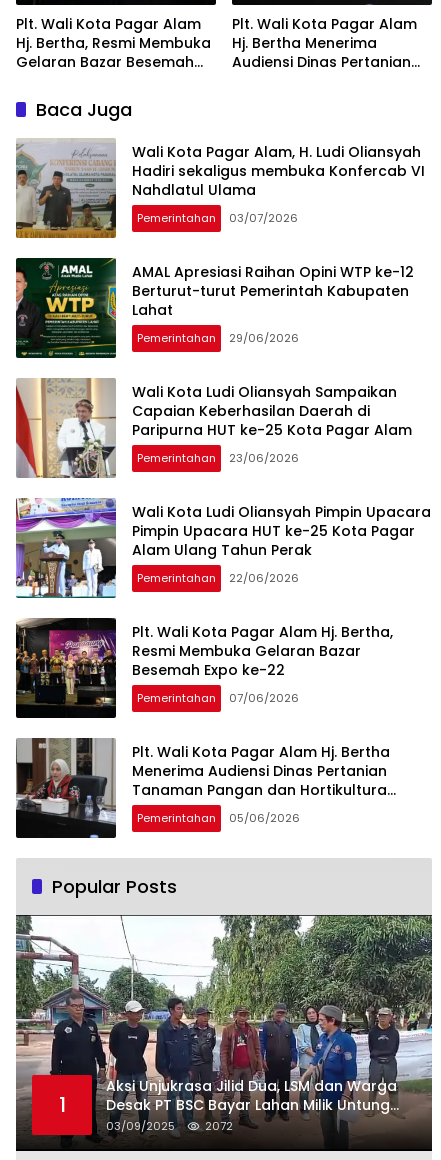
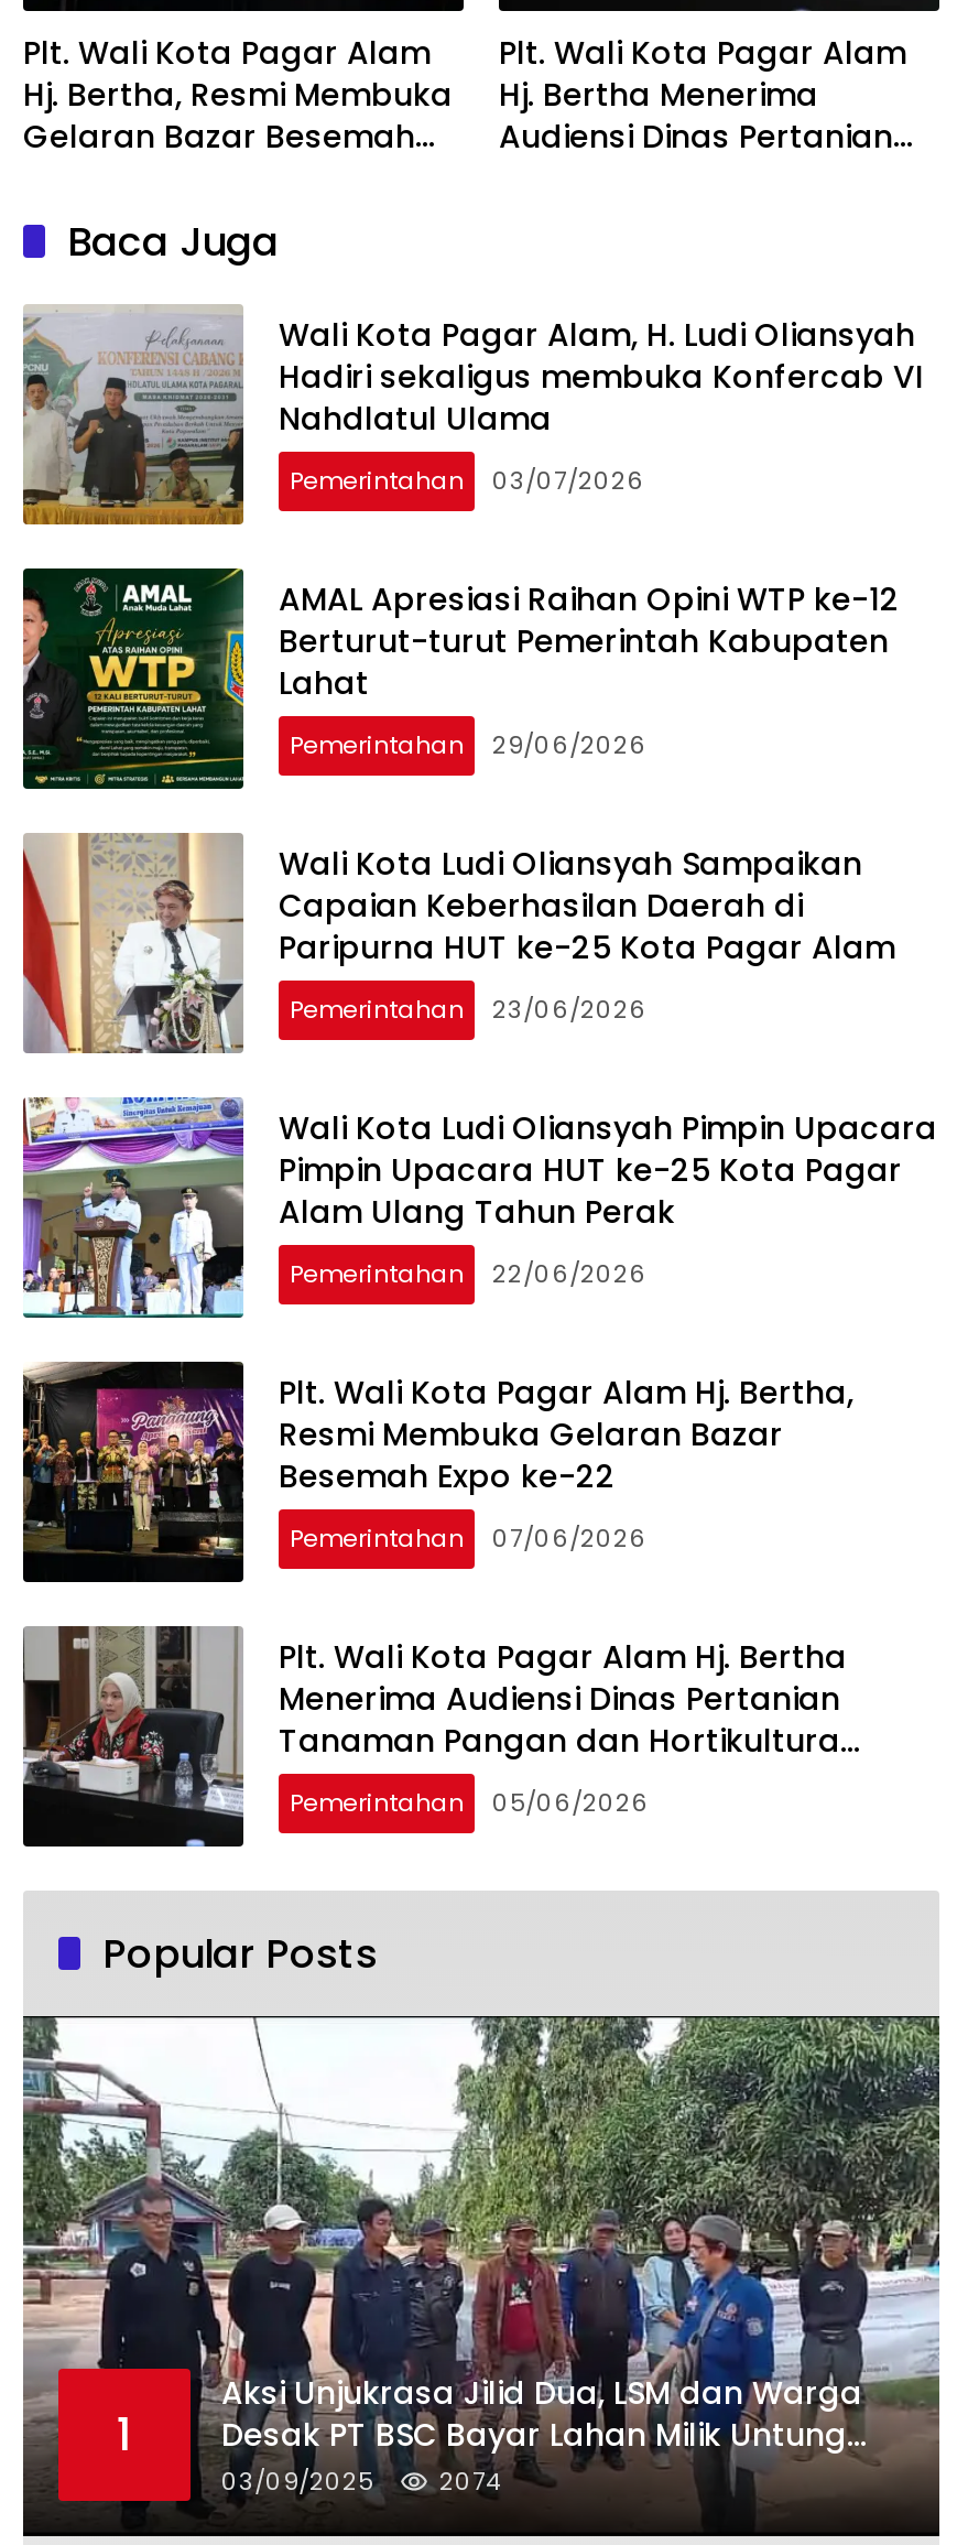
[205,1118,233,1134] 2072 -> [439,2463,501,2499] 2074

